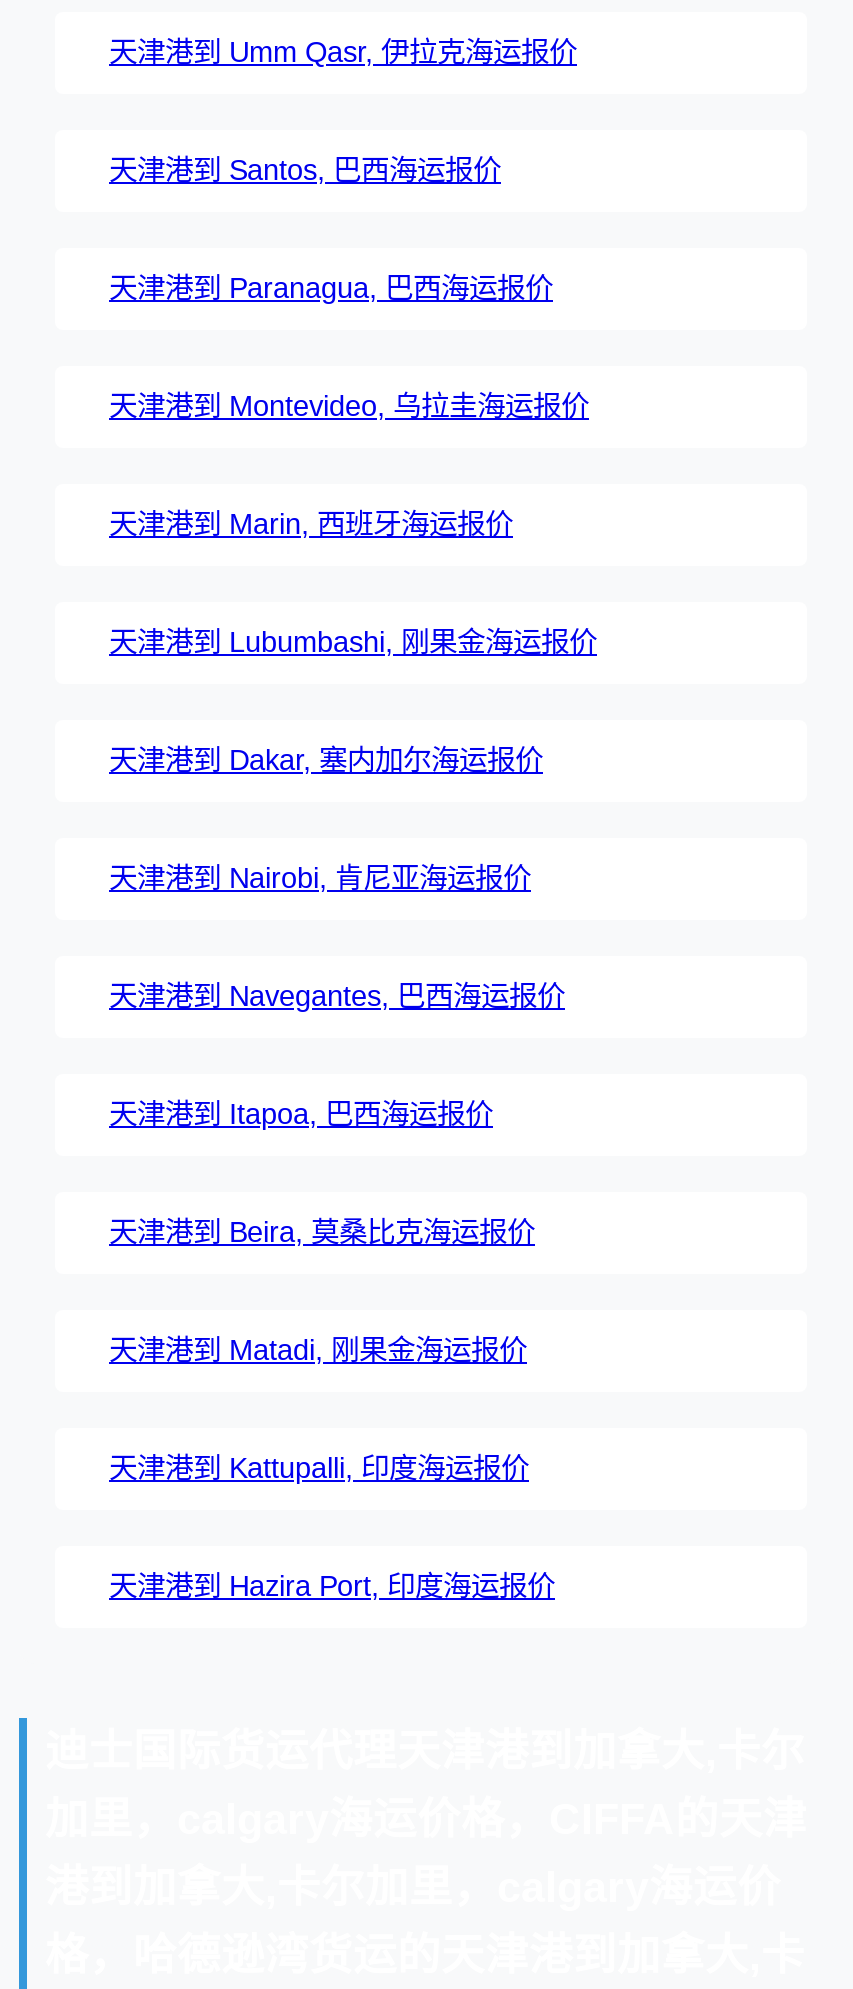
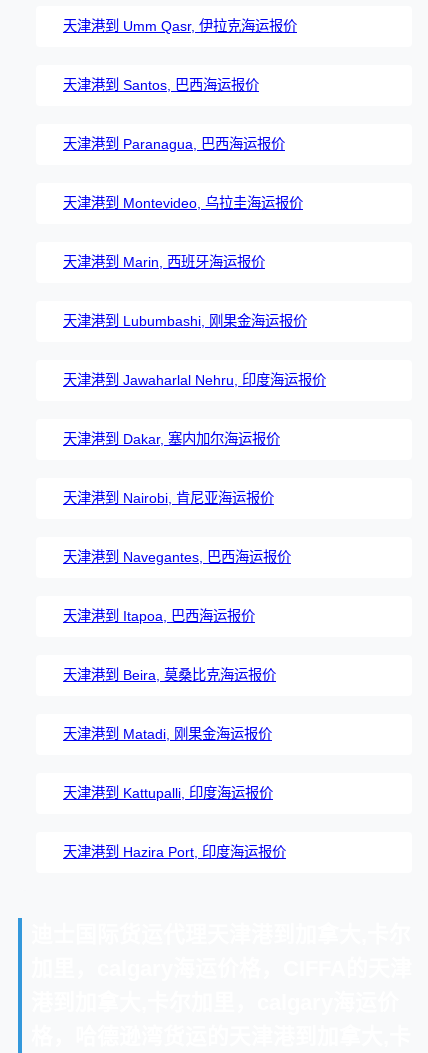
none -> [63,372,326,388] 天津港到 Jawaharlal Nehru, 印度海运报价

